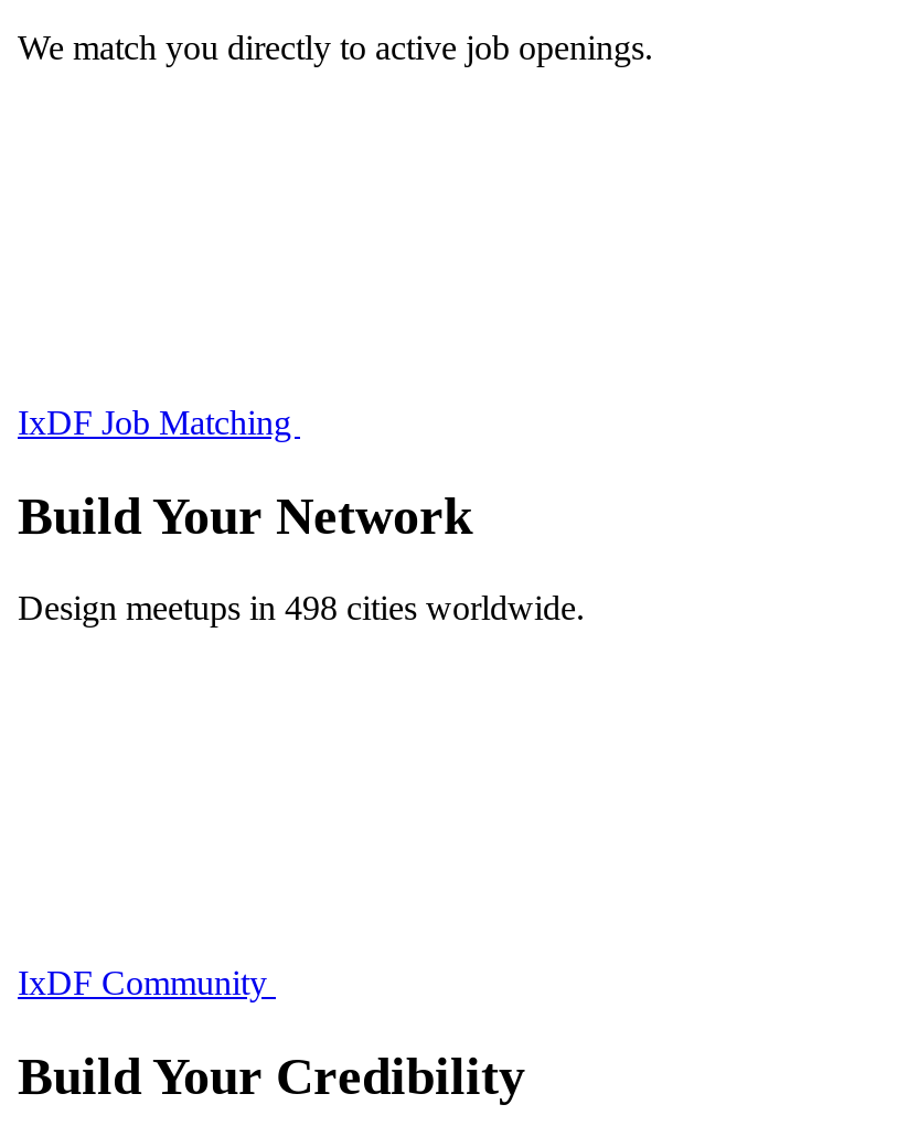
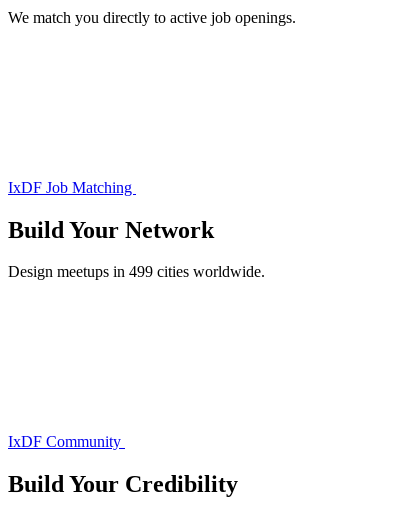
[18,590,585,627] Design meetups in 498 cities worldwide. -> [8,263,265,280] Design meetups in 499 cities worldwide.

